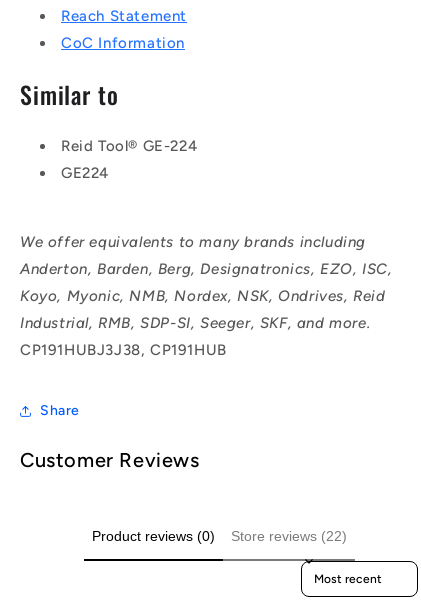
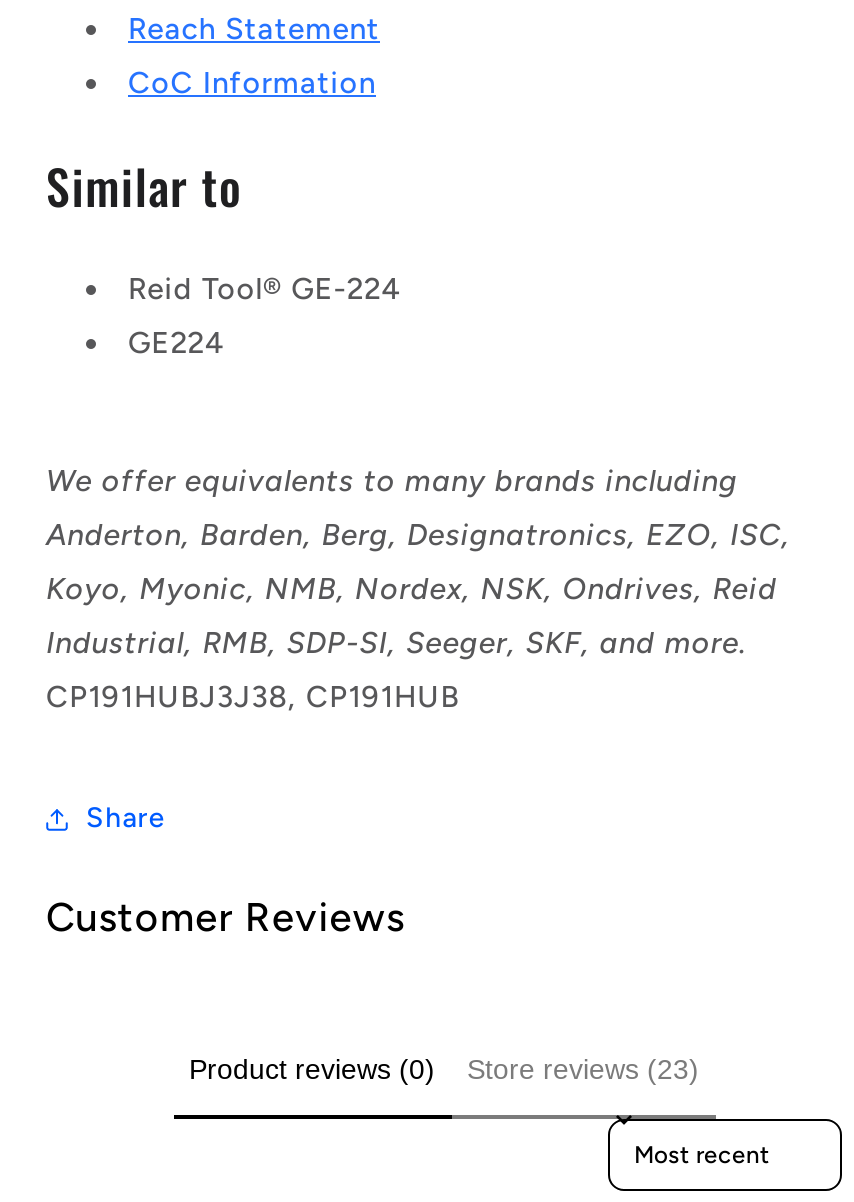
[230,528,346,544] Store reviews (22) -> [467,1053,699,1085] Store reviews (23)

